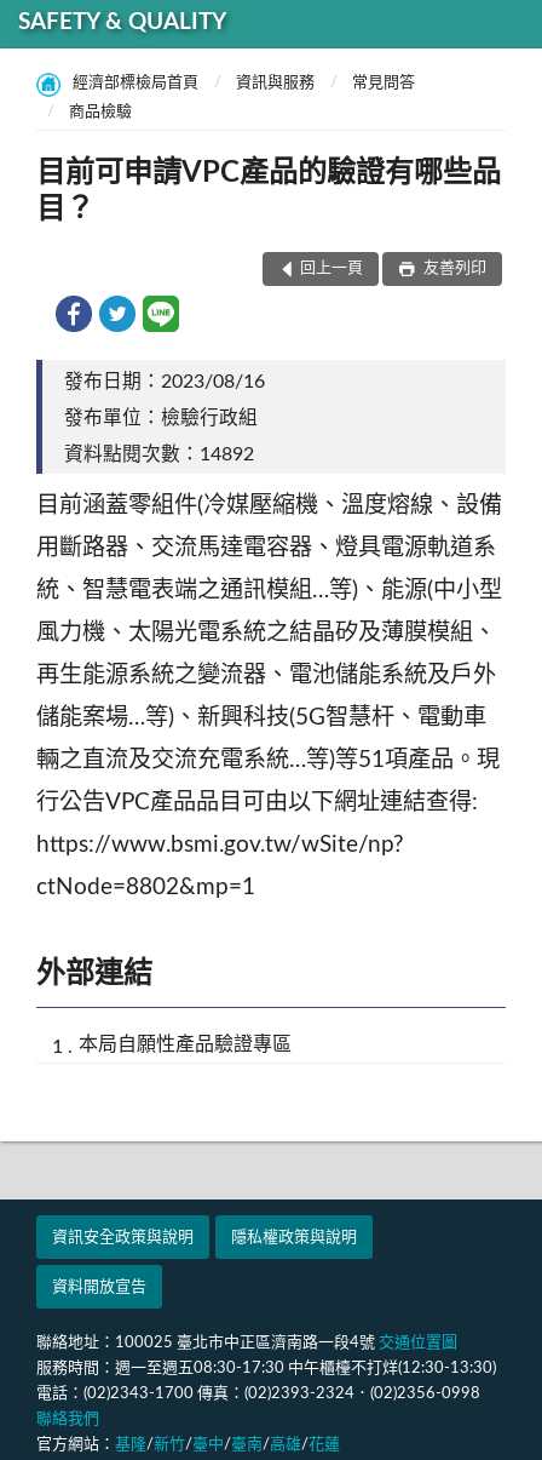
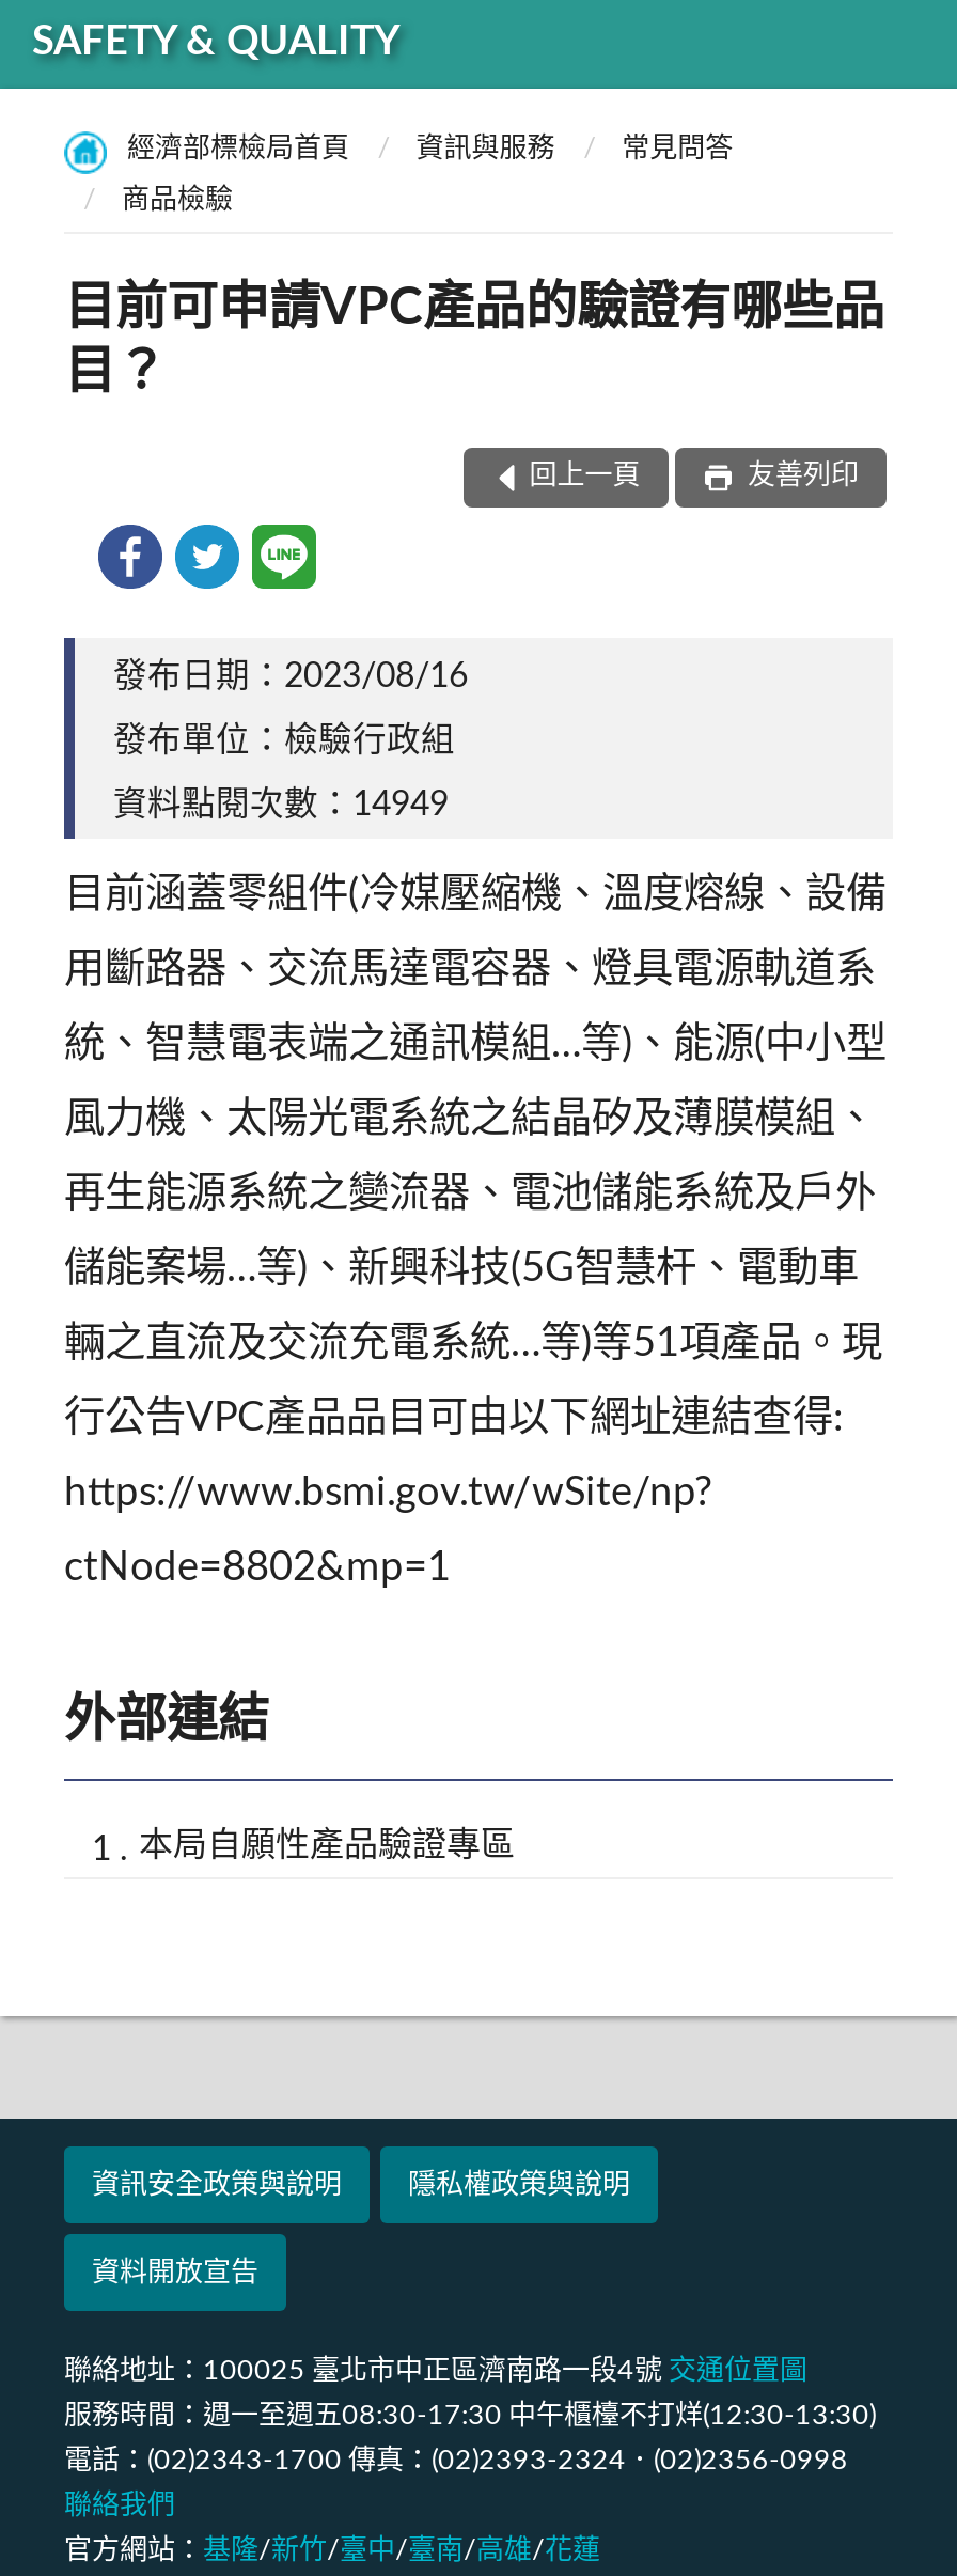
[64,445,254,464] 資料點閱次數：14892 -> [113,787,449,822] 資料點閱次數：14949

